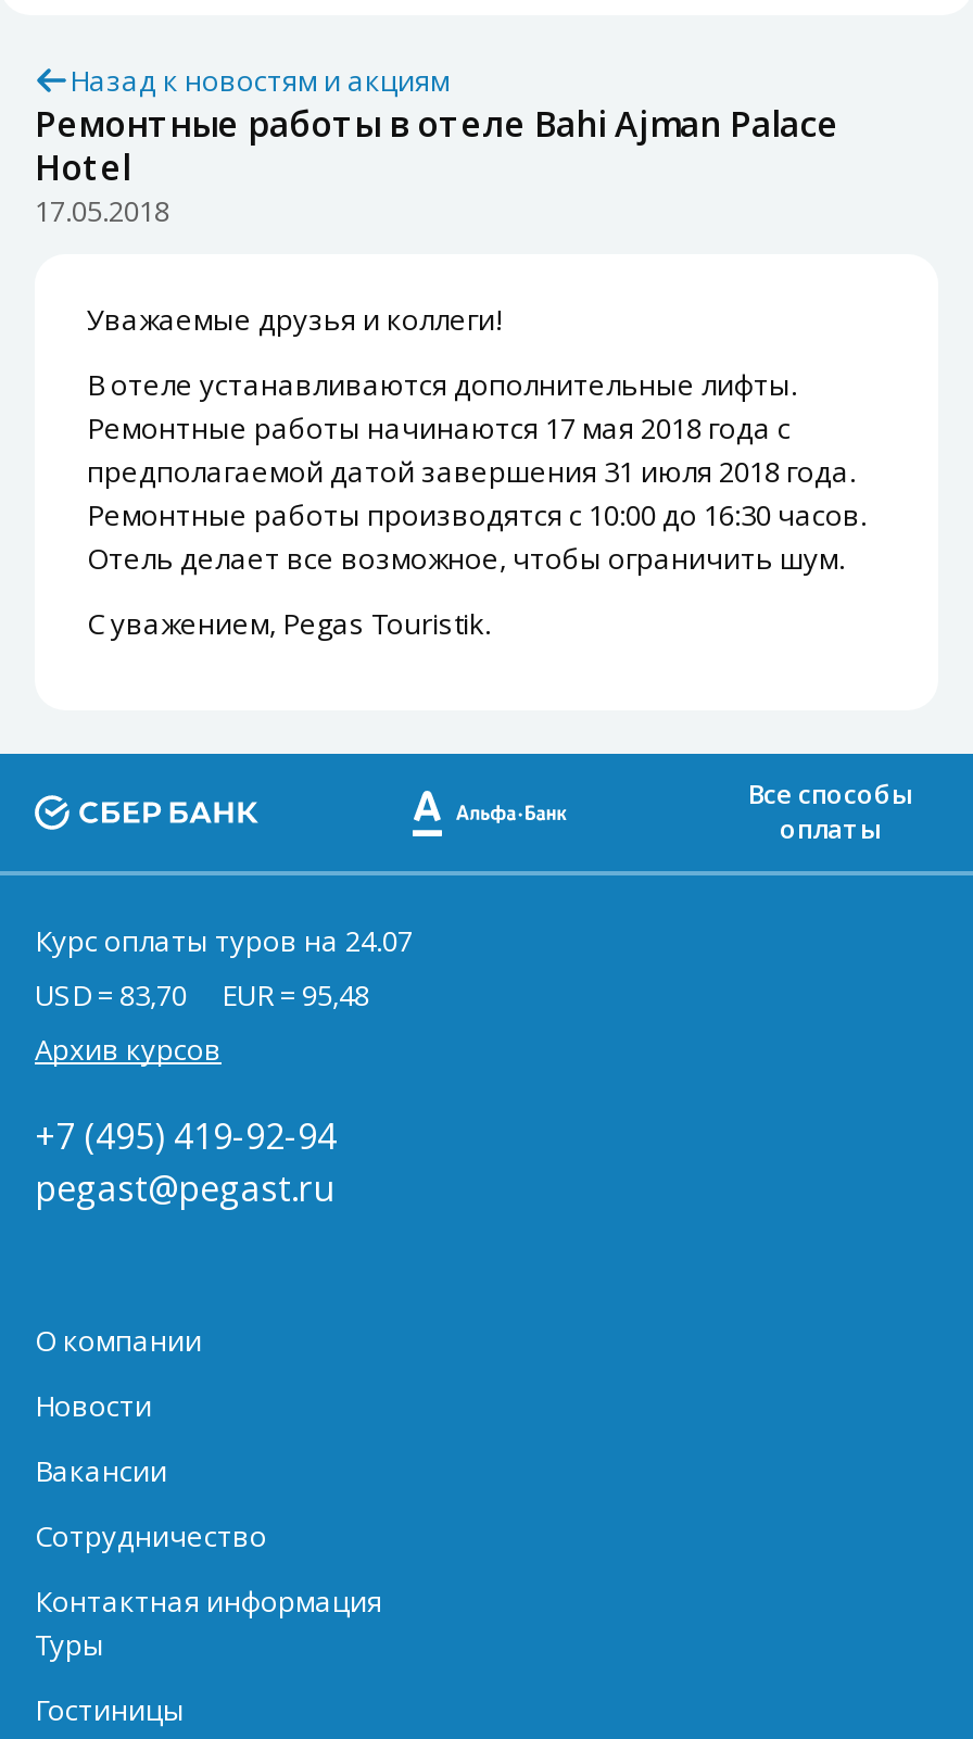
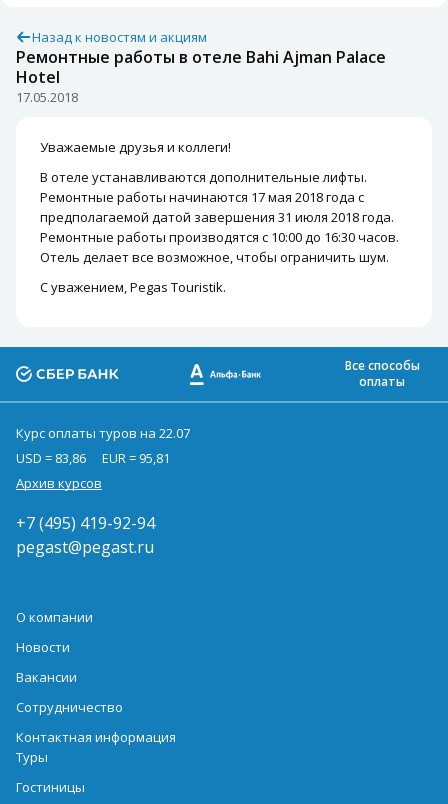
[35,921,413,960] Курс оплаты туров на 24.07 -> [16,424,190,442] Курс оплаты туров на 22.07
[35,975,187,1015] USD = 83,70 -> [16,449,86,467] USD = 83,86
[222,975,369,1015] EUR = 95,48 -> [102,449,170,467] EUR = 95,81

